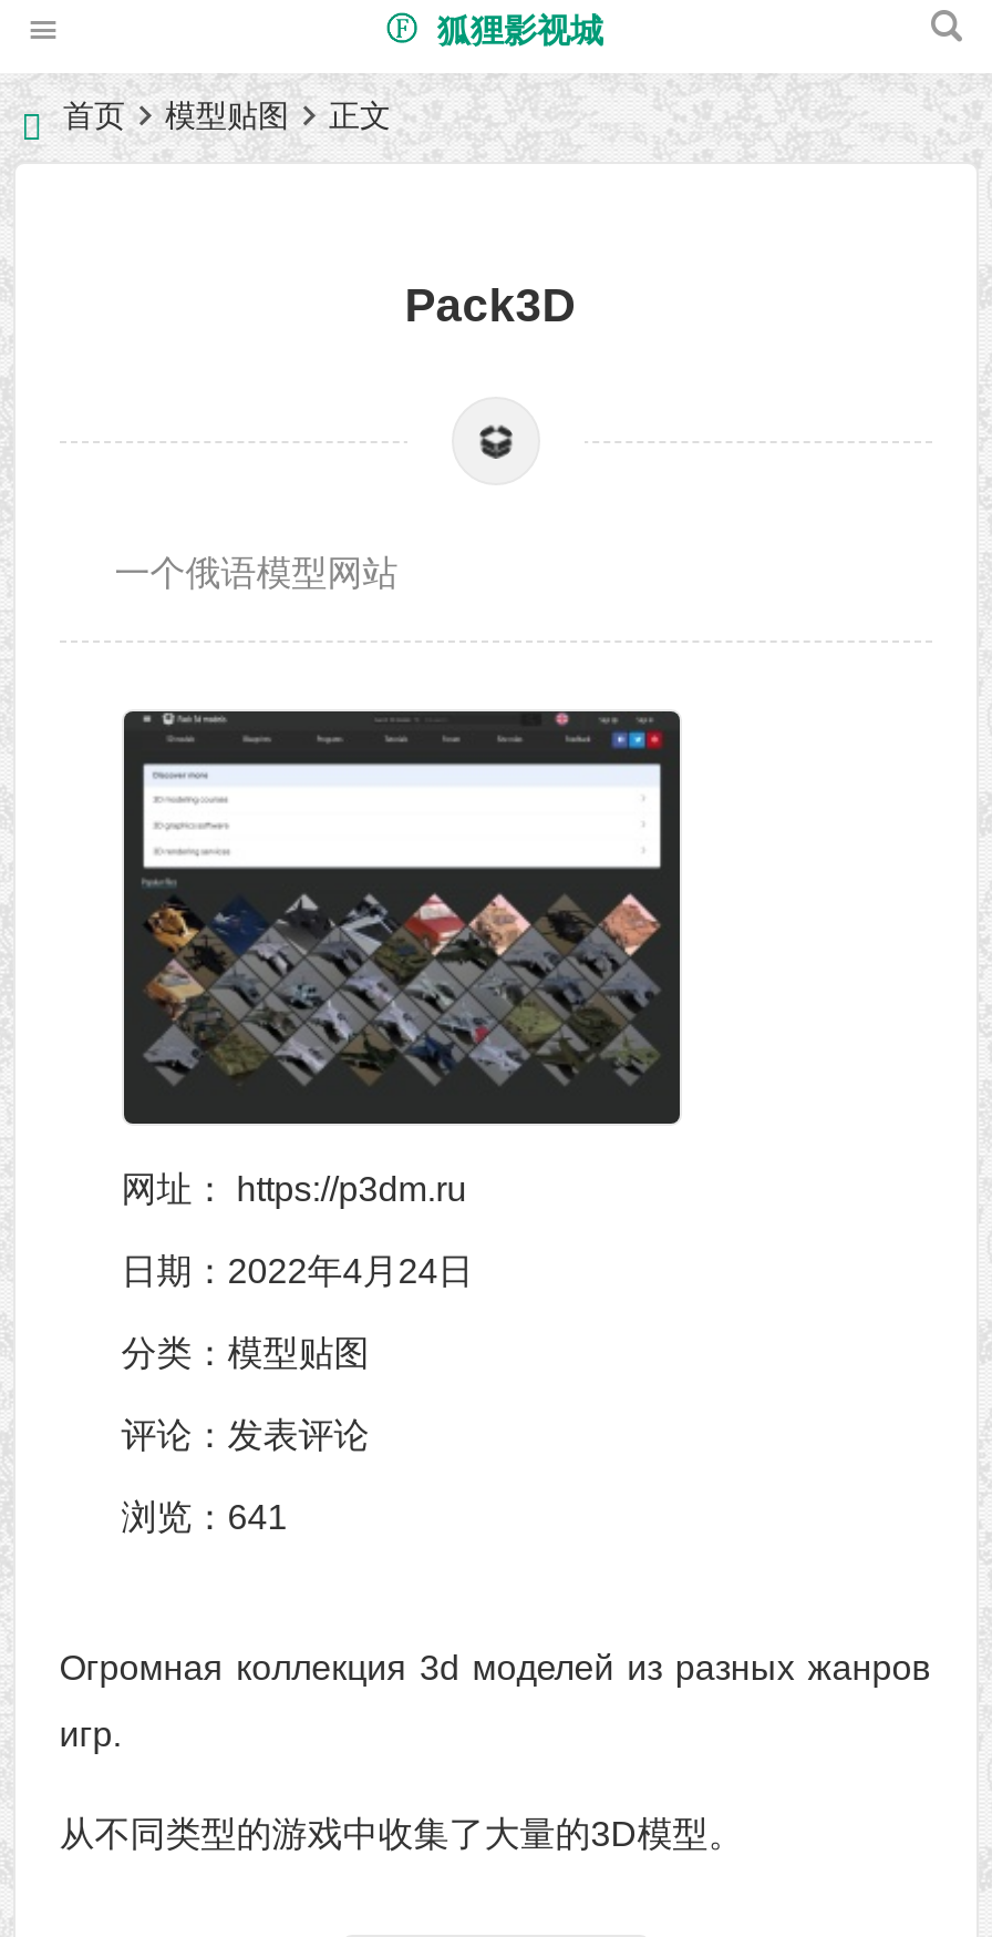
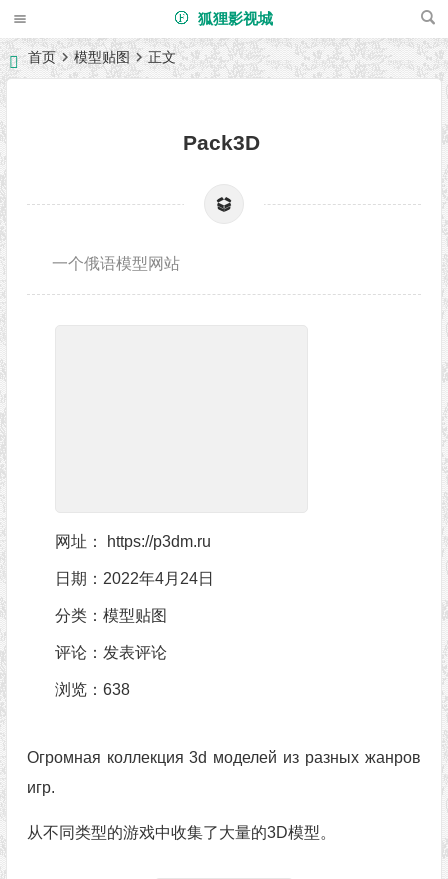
[122,709,682,1126] [image] -> none
[121,1499,287,1537] 浏览：641 -> [55,681,130,698] 浏览：638

